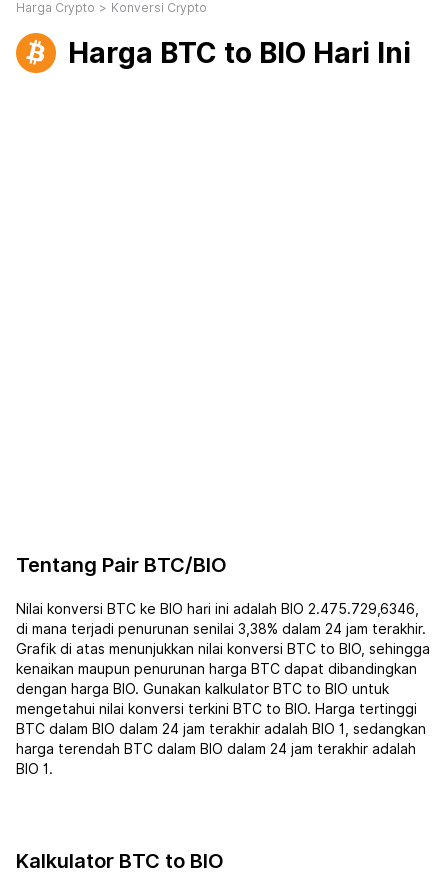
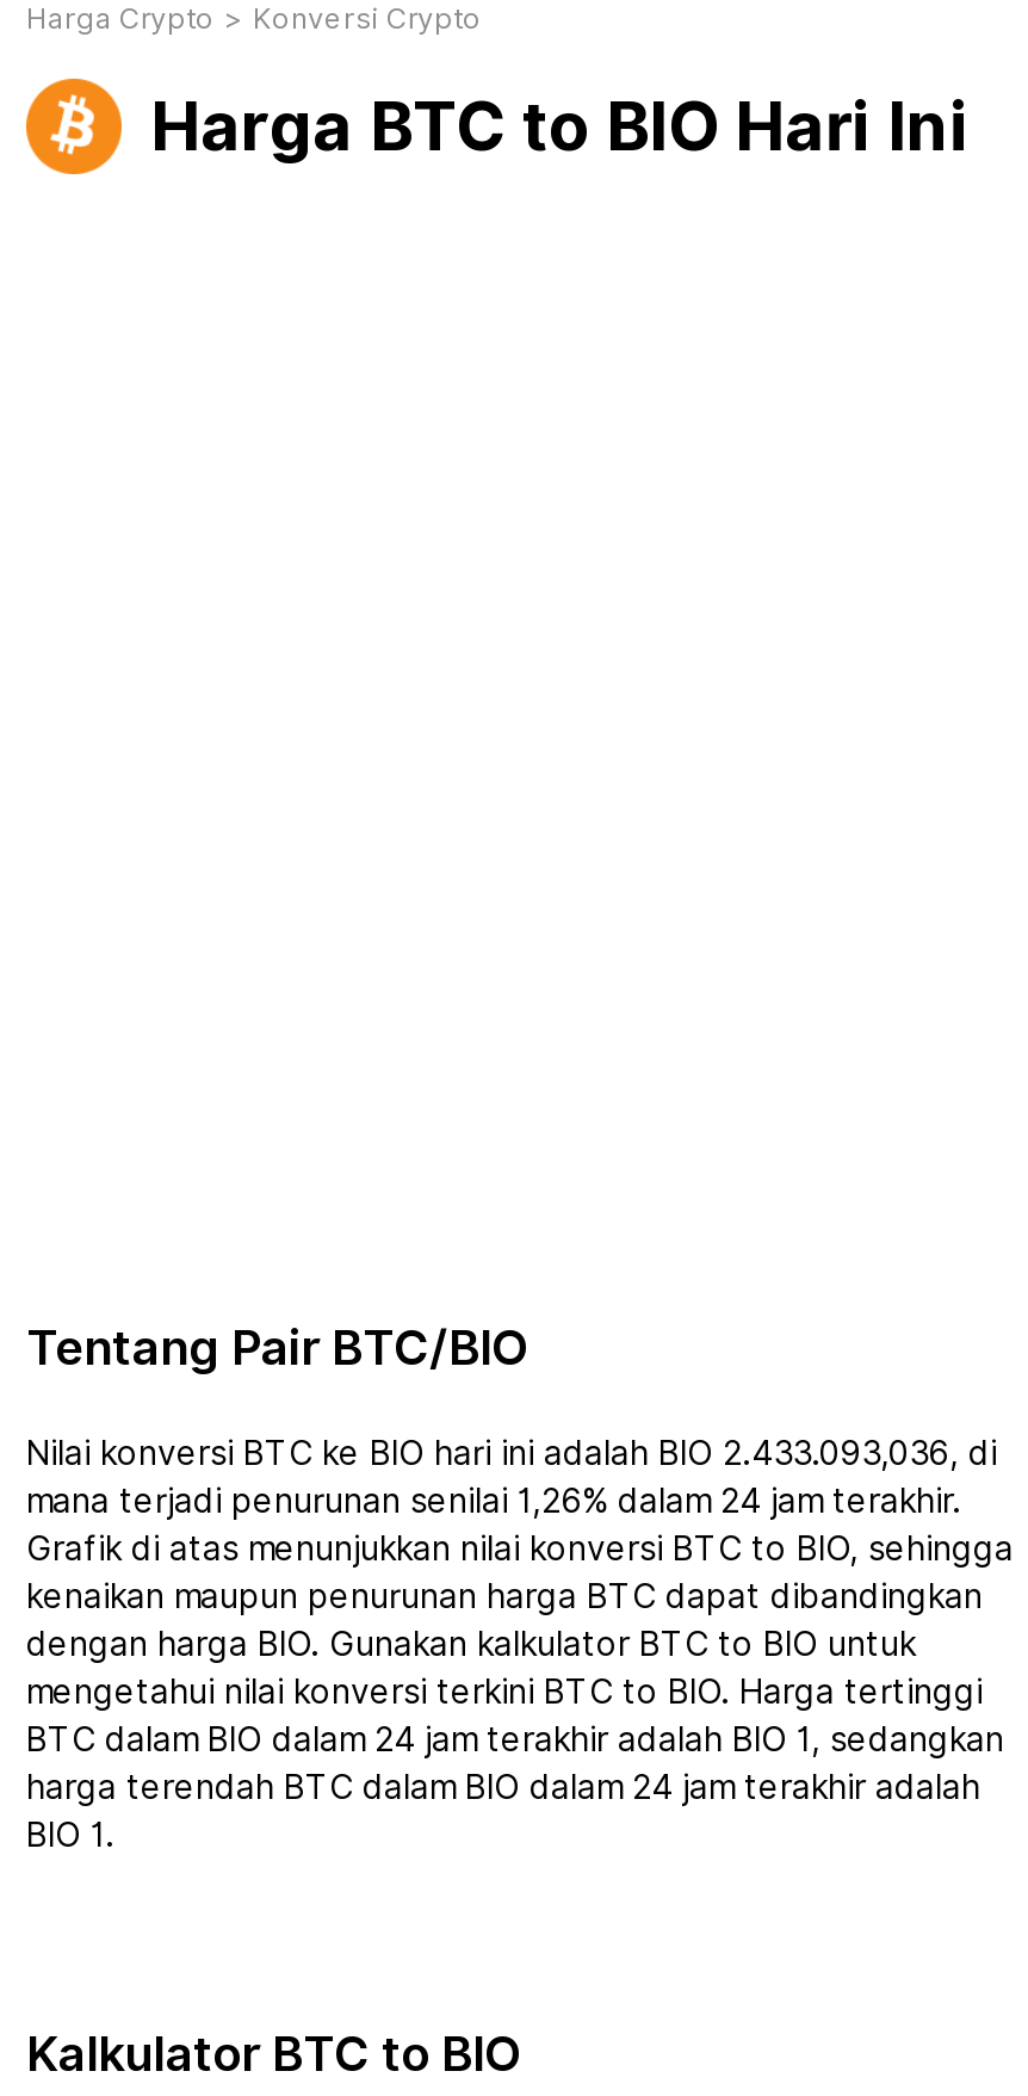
[16,601,426,637] Nilai konversi BTC ke BIO hari ini adalah BIO 2.475.729,6346, | di mana terjadi penurunan senilai 3,38% dalam 24 jam terakhir. -> [26,1434,997,1520] Nilai konversi BTC ke BIO hari ini adalah BIO 2.433.093,036, di | mana terjadi penurunan senilai 1,26% dalam 24 jam terakhir.

